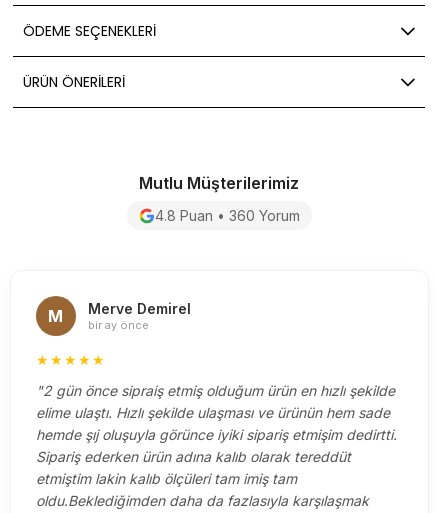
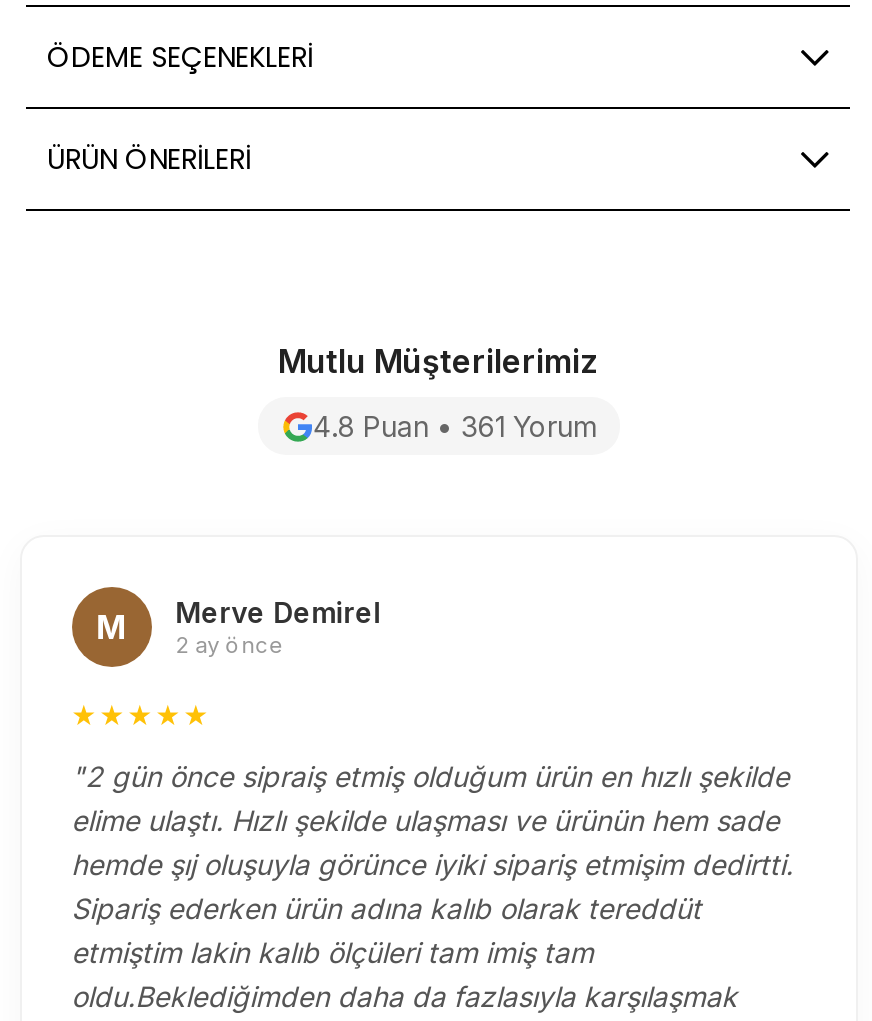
[154,207,299,224] 4.8 Puan • 360 Yorum -> [313,410,595,444] 4.8 Puan • 361 Yorum
[88,318,149,332] bir ay önce -> [175,631,283,659] 2 ay önce

